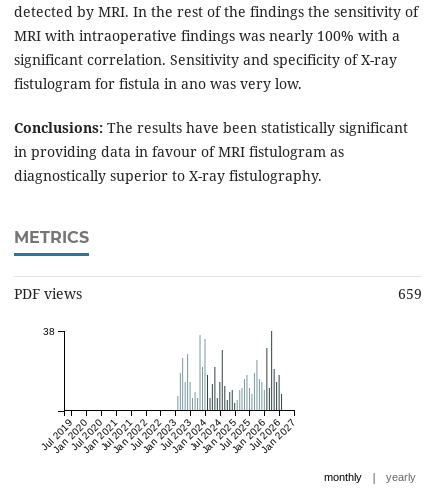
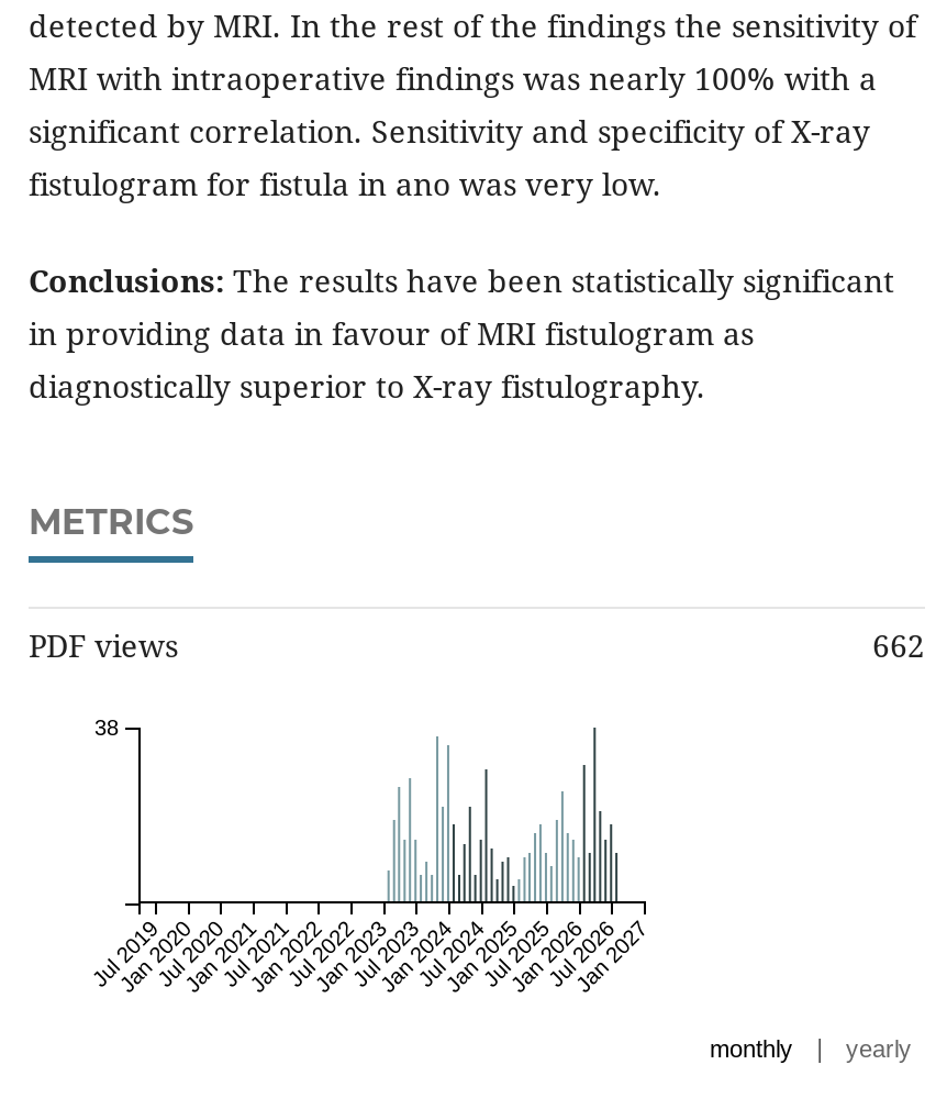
[398,284,422,303] 659 -> [872,625,925,666] 662

